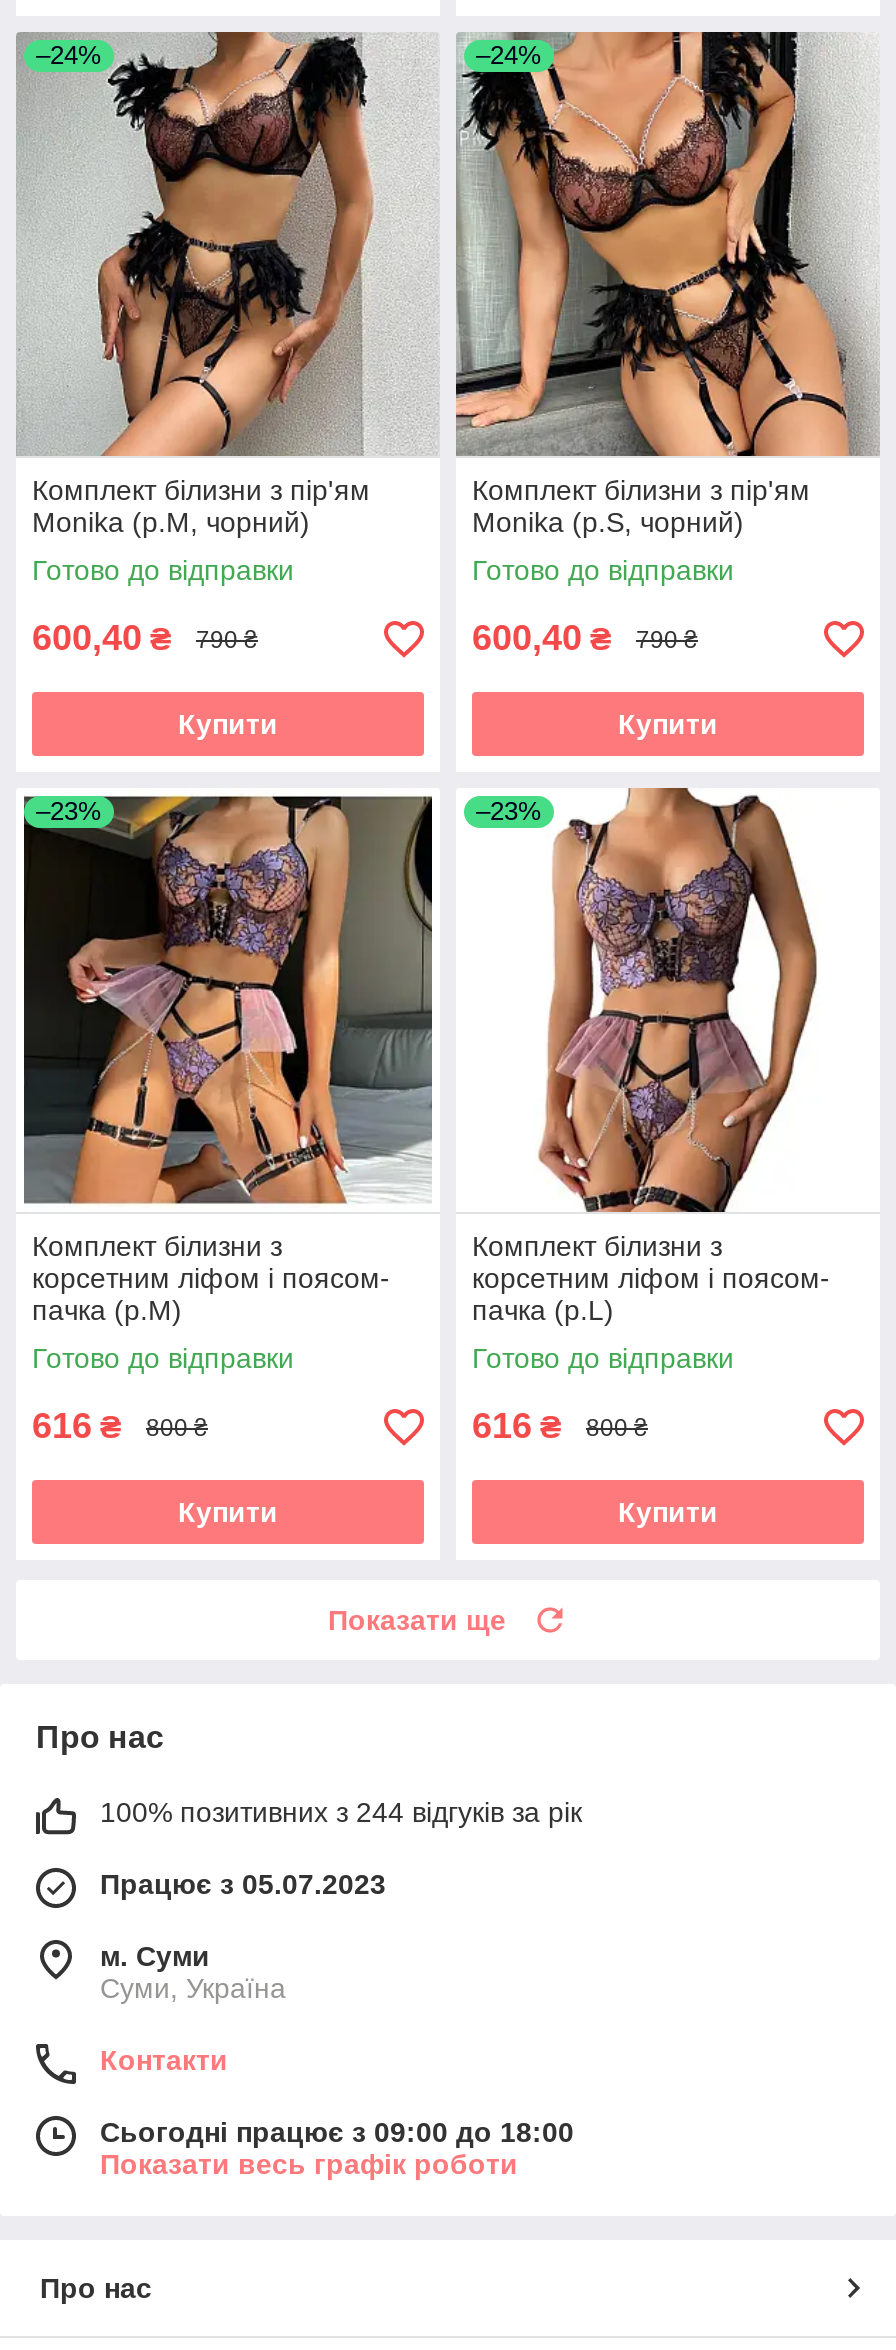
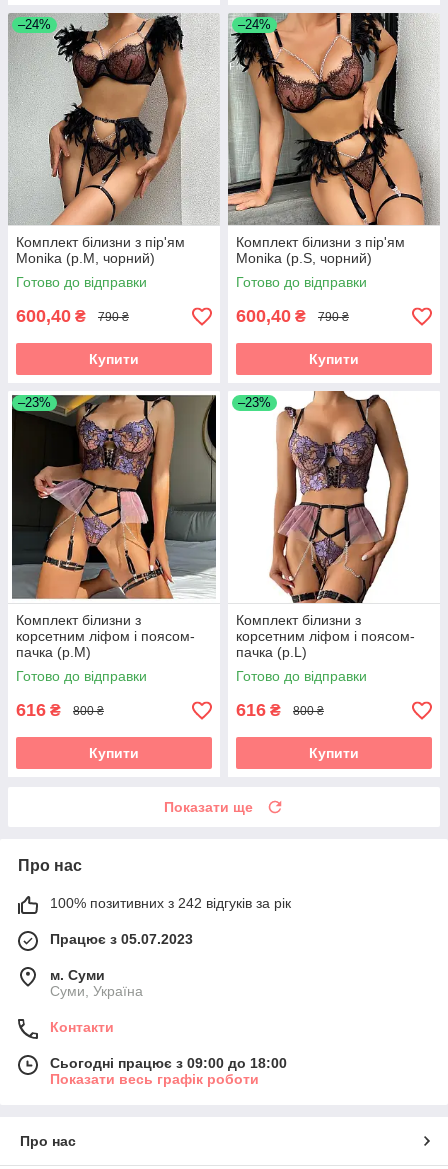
[100,1796,582,1828] 100% позитивних з 244 відгуків за рік -> [50,895,291,911] 100% позитивних з 242 відгуків за рік

